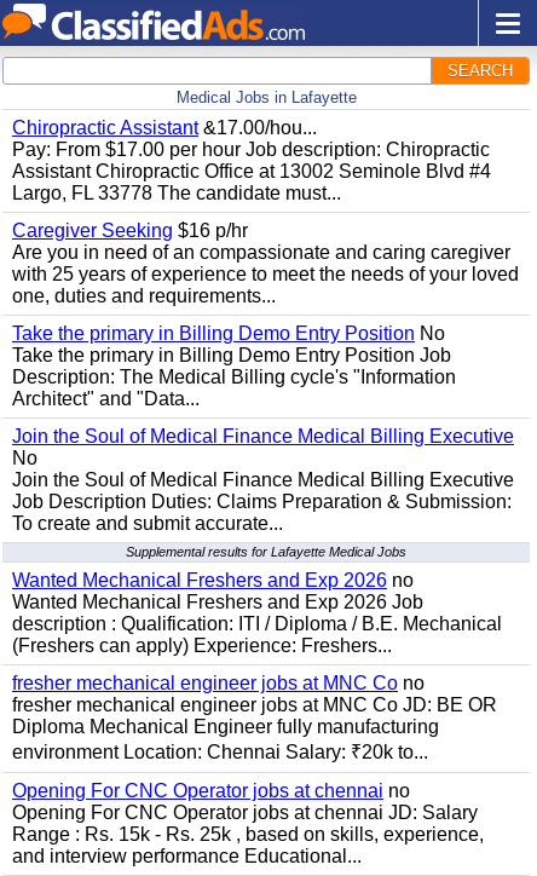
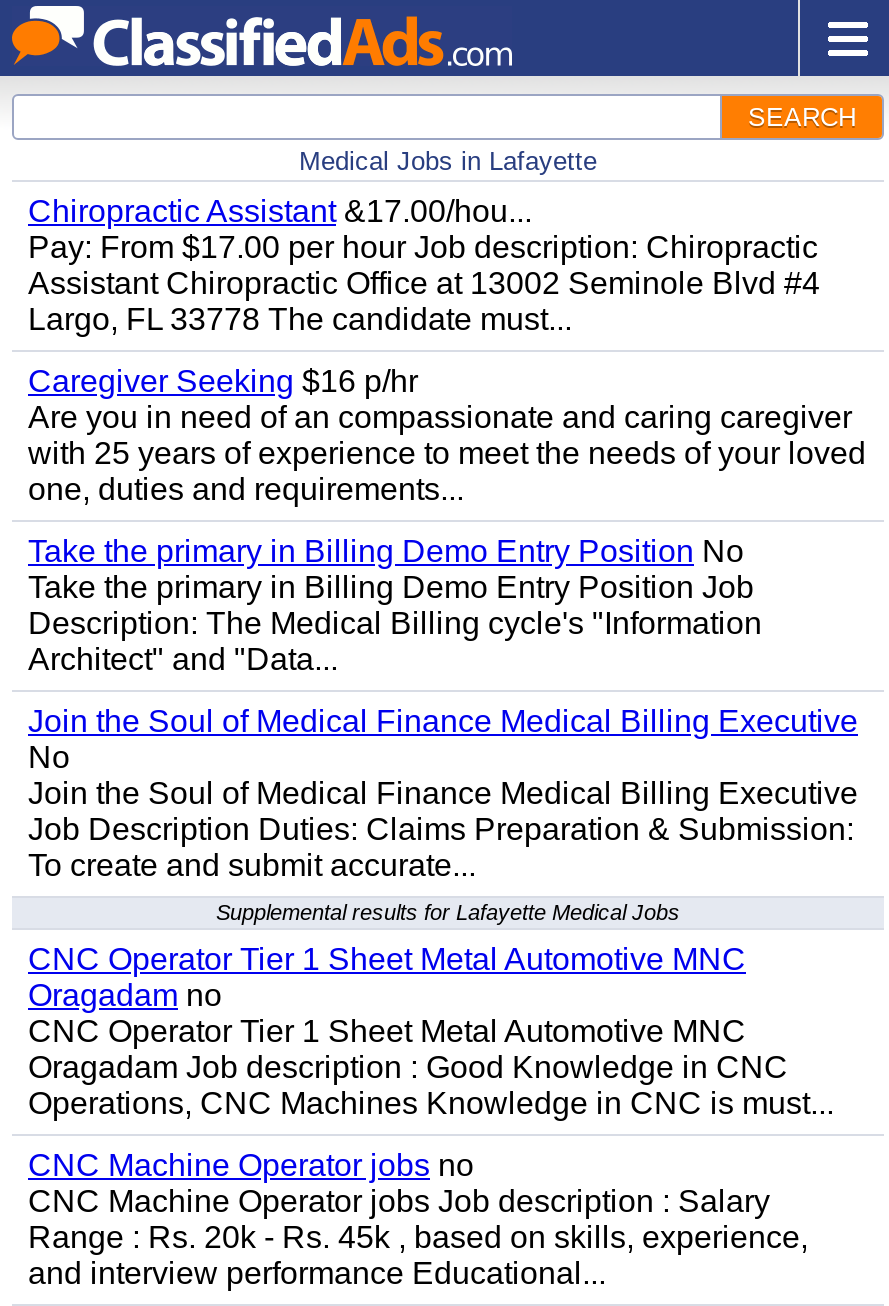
[12,570,502,845] Wanted Mechanical Freshers and Exp 2026 no | Wanted Mechanical Freshers and Exp 2026 Job | description : Qualification: ITI / Diploma / B.E. Mechanical | (Freshers can apply) Experience: Freshers... | fresher mechanical engineer jobs at MNC Co no | fresher mechanical engineer jobs at MNC Co JD: BE OR | Diploma Mechanical Engineer fully manufacturing | environment Location: Chennai Salary: ₹20k to... | Opening For CNC Operator jobs at chennai no | Opening For CNC Operator jobs at chennai JD: Salary | Range : Rs. 15k - Rs. 25k , based on skills, experience, -> [28,942,834,1254] CNC Operator Tier 1 Sheet Metal Automotive MNC | Oragadam no | CNC Operator Tier 1 Sheet Metal Automotive MNC | Oragadam Job description : Good Knowledge in CNC | Operations, CNC Machines Knowledge in CNC is must... | CNC Machine Operator jobs no | CNC Machine Operator jobs Job description : Salary | Range : Rs. 20k - Rs. 45k , based on skills, experience,

